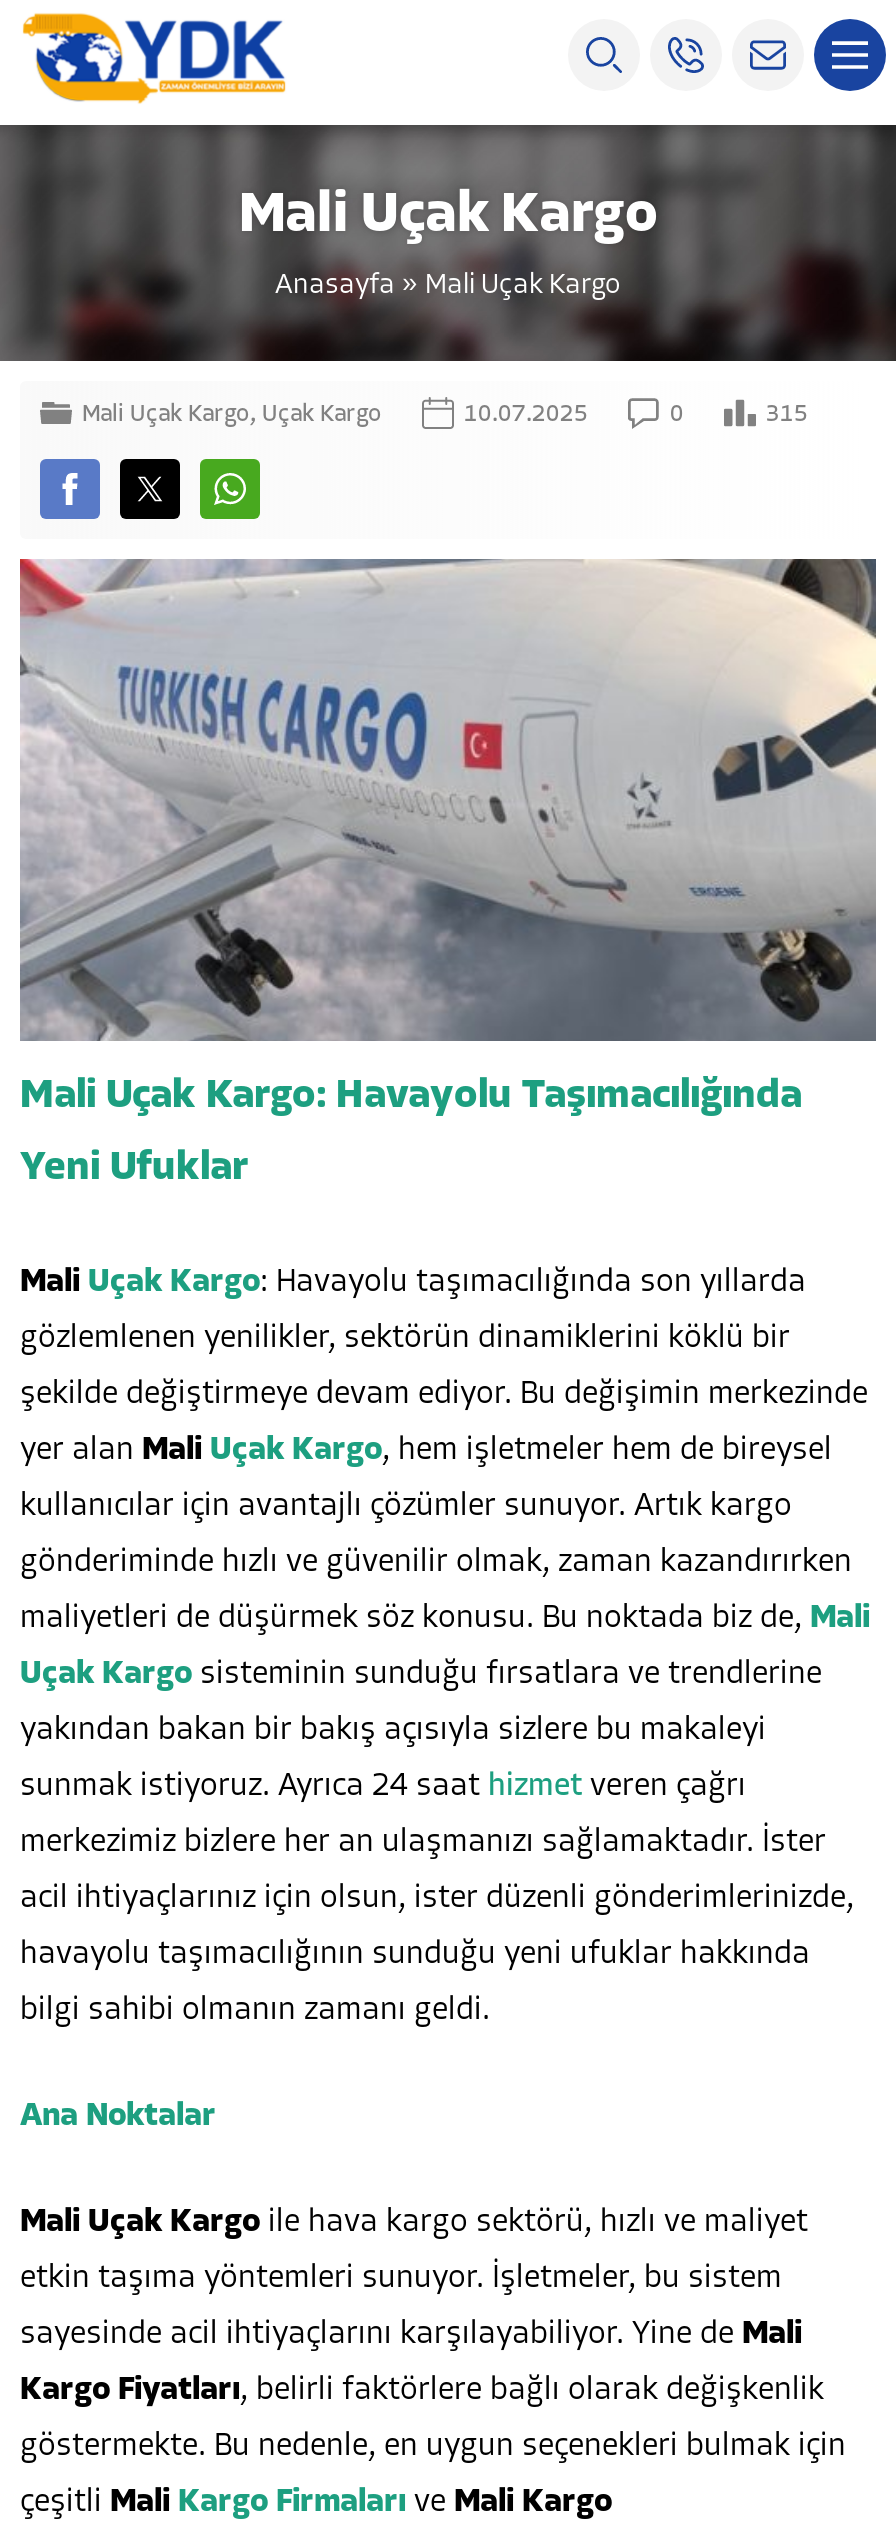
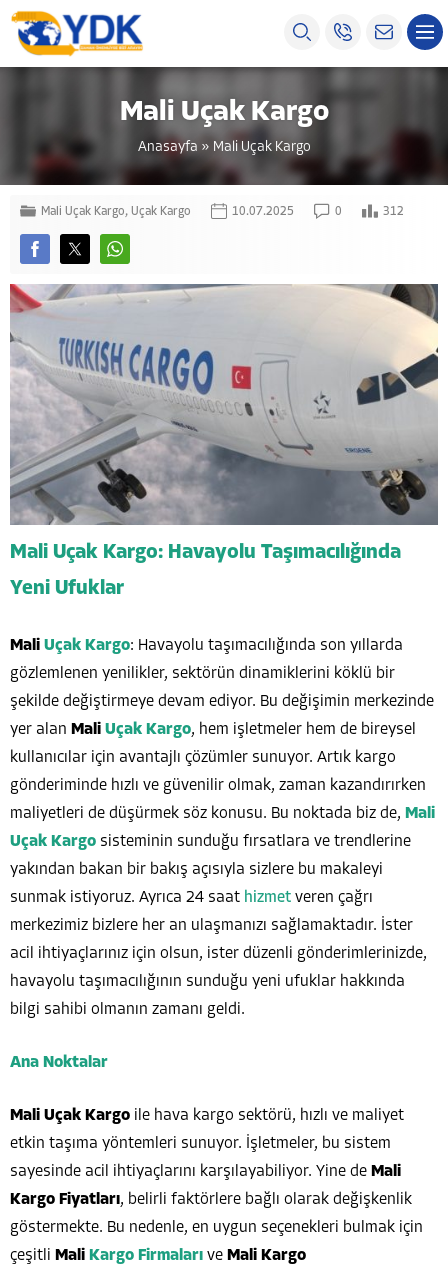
[766,403,808,427] 315 -> [383,206,404,218] 312

